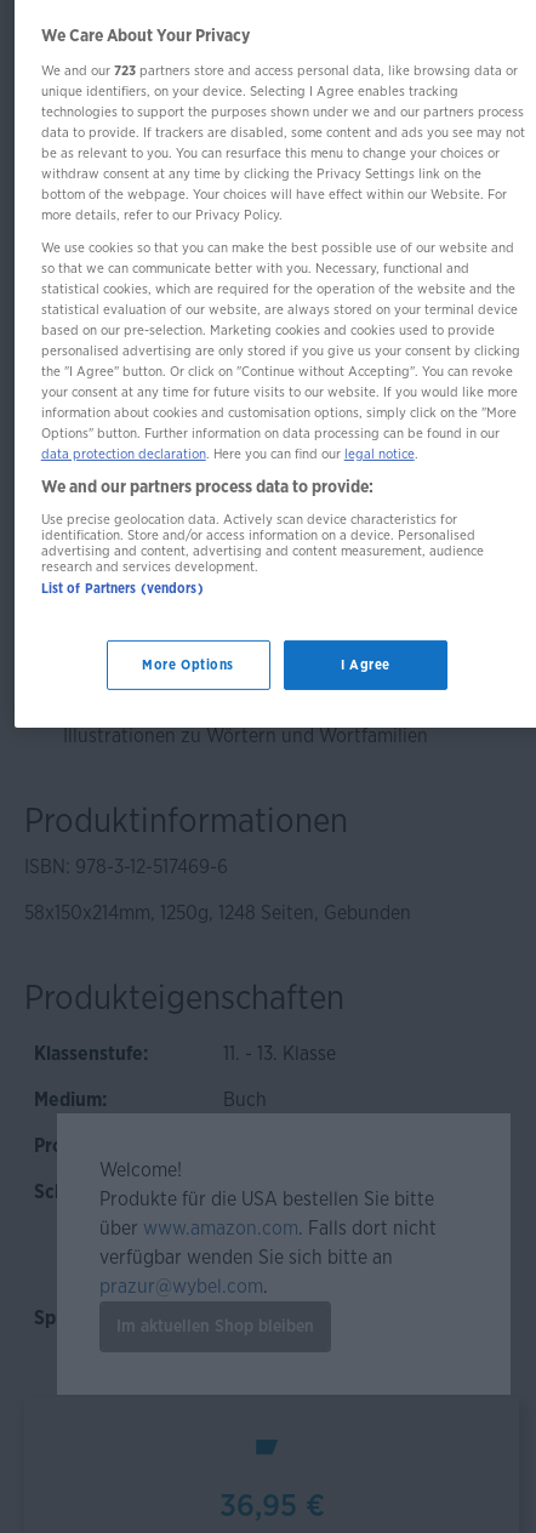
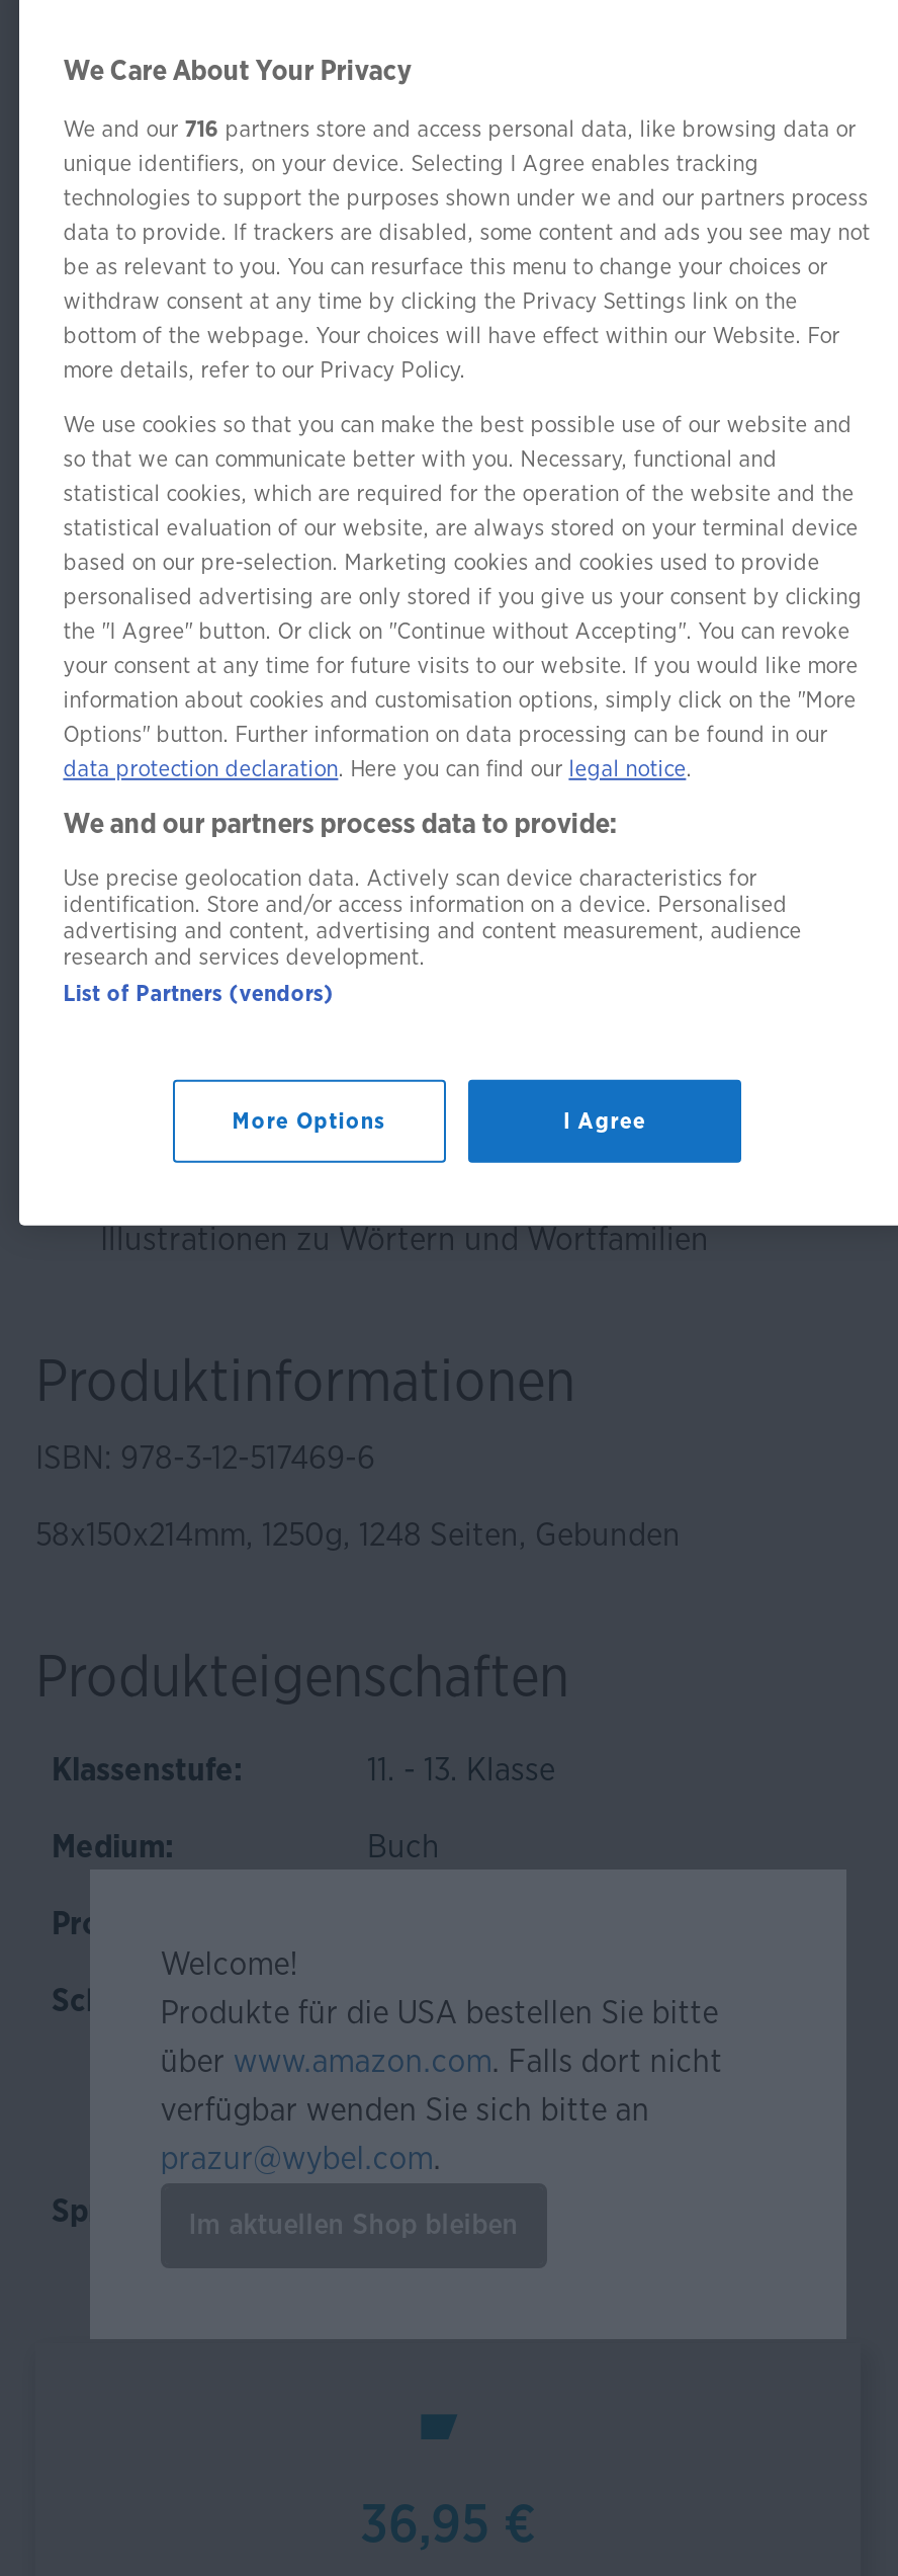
[41,64,517,77] We and our 723 partners store and access personal data, like browsing data or -> [63,118,856,140] We and our 716 partners store and access personal data, like browsing data or

